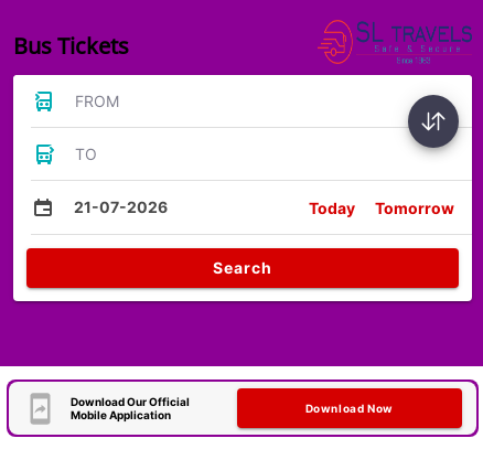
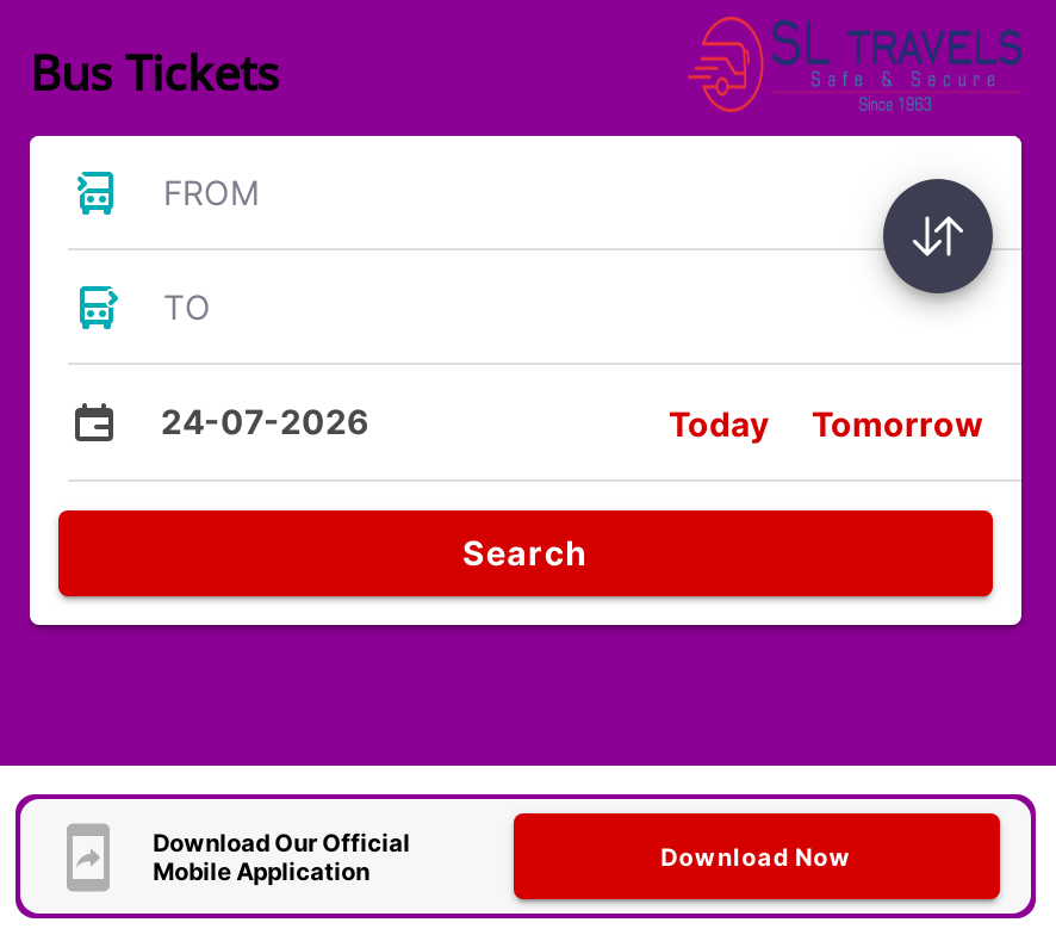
[74,197,168,216] 21-07-2026 -> [161,401,368,441] 24-07-2026

